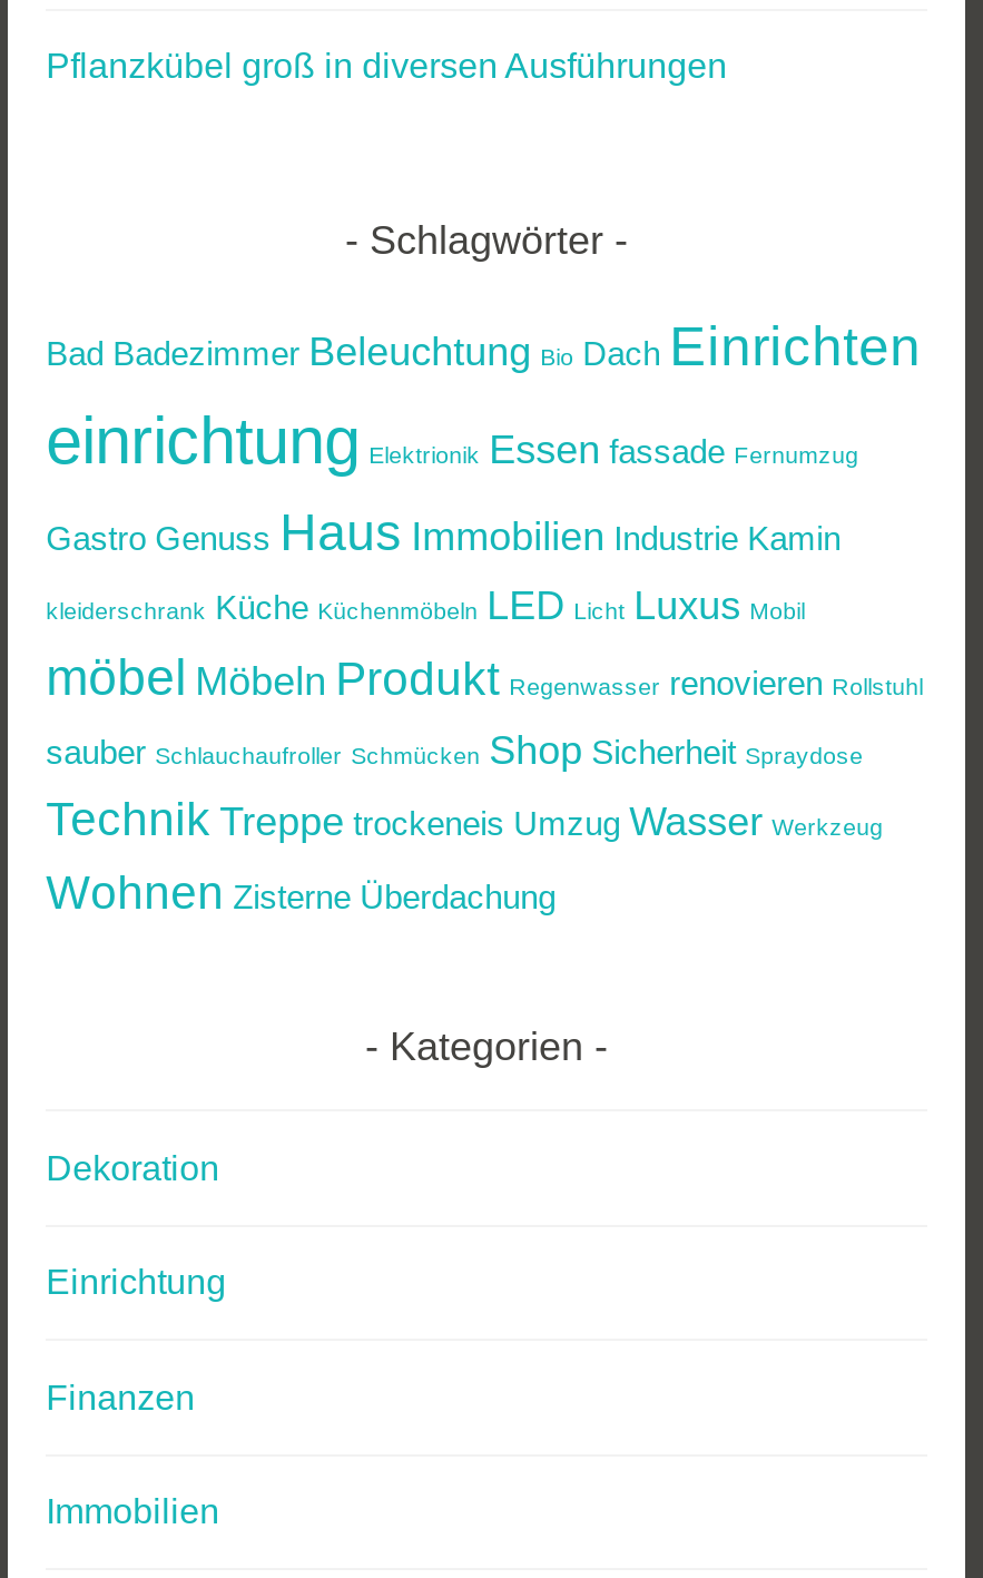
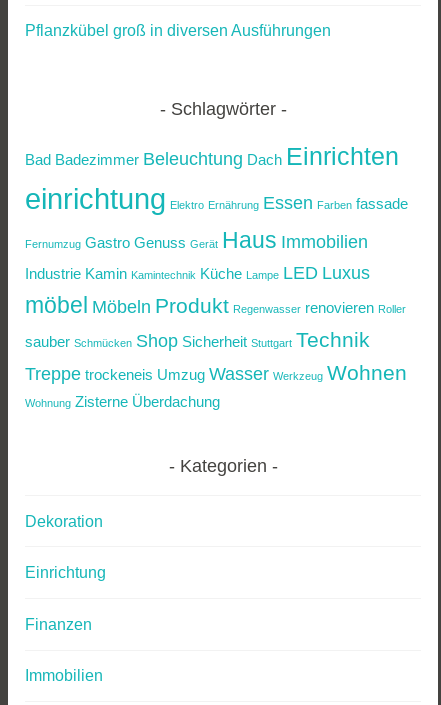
[46,316,923,918] Bad Badezimmer Beleuchtung Bio Dach Einrichten | einrichtung Elektrionik Essen fassade Fernumzug | Gastro Genuss Haus Immobilien Industrie Kamin | kleiderschrank Küche Küchenmöbeln LED Licht Luxus Mobil | möbel Möbeln Produkt Regenwasser renovieren Rollstuhl | sauber Schlauchaufroller Schmücken Shop Sicherheit Spraydose | Technik Treppe trockeneis Umzug Wasser Werkzeug | Wohnen Zisterne Überdachung -> [25,143,408,410] Bad Badezimmer Beleuchtung Dach Einrichten | einrichtung Elektro Ernährung Essen Farben fassade | Fernumzug Gastro Genuss Gerät Haus Immobilien | Industrie Kamin Kamintechnik Küche Lampe LED Luxus | möbel Möbeln Produkt Regenwasser renovieren Roller | sauber Schmücken Shop Sicherheit Stuttgart Technik | Treppe trockeneis Umzug Wasser Werkzeug Wohnen | Wohnung Zisterne Überdachung

